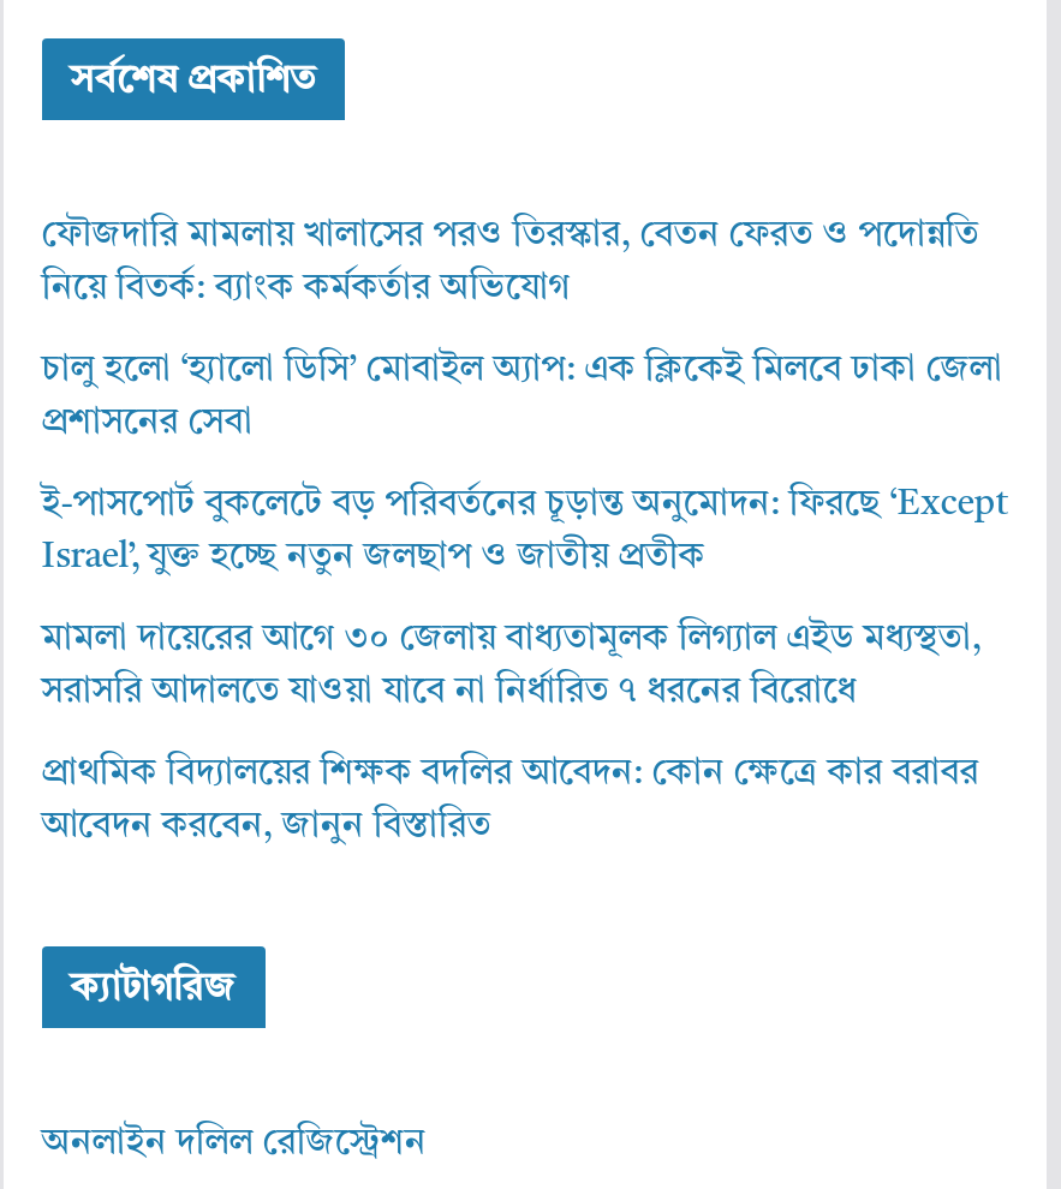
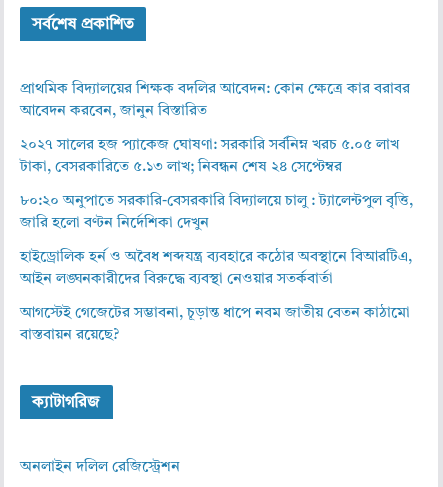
[41,218,1007,711] ফৌজদারি মামলায় খালাসের পরও তিরস্কার, বেতন ফেরত ও পদোন্নতি | নিয়ে বিতর্ক: ব্যাংক কর্মকর্তার অভিযোগ | চালু হলো ‘হ্যালো ডিসি’ মোবাইল অ্যাপ: এক ক্লিকেই মিলবে ঢাকা জেলা | প্রশাসনের সেবা | ই-পাসপোর্ট বুকলেটে বড় পরিবর্তনের চূড়ান্ত অনুমোদন: ফিরছে ‘Except | Israel’, যুক্ত হচ্ছে নতুন জলছাপ ও জাতীয় প্রতীক | মামলা দায়েরের আগে ৩০ জেলায় বাধ্যতামূলক লিগ্যাল এইড মধ্যস্থতা, | সরাসরি আদালতে যাওয়া যাবে না নির্ধারিত ৭ ধরনের বিরোধে -> none
moved [41,756,979,845] -> [20,82,410,119]: প্রাথমিক বিদ্যালয়ের শিক্ষক বদলির আবেদন: কোন ক্ষেত্রে কার বরাবর | আবেদন করবেন, জানুন বিস্তারিত
none -> [20,138,413,343] ২০২৭ সালের হজ প্যাকেজ ঘোষণা: সরকারি সর্বনিম্ন খরচ ৫.০৫ লাখ | টাকা, বেসরকারিতে ৫.১৩ লাখ; নিবন্ধন শেষ ২৪ সেপ্টেম্বর | ৮০:২০ অনুপাতে সরকারি-বেসরকারি বিদ্যালয়ে চালু : ট্যালেন্টপুল বৃত্তি, | জারি হলো বণ্টন নির্দেশিকা দেখুন | হাইড্রোলিক হর্ন ও অবৈধ শব্দযন্ত্র ব্যবহারে কঠোর অবস্থানে বিআরটিএ, | আইন লঙ্ঘনকারীদের বিরুদ্ধে ব্যবস্থা নেওয়ার সতর্কবার্তা | আগস্টেই গেজেটের সম্ভাবনা, চূড়ান্ত ধাপে নবম জাতীয় বেতন কাঠামো | বাস্তবায়ন রয়েছে?

